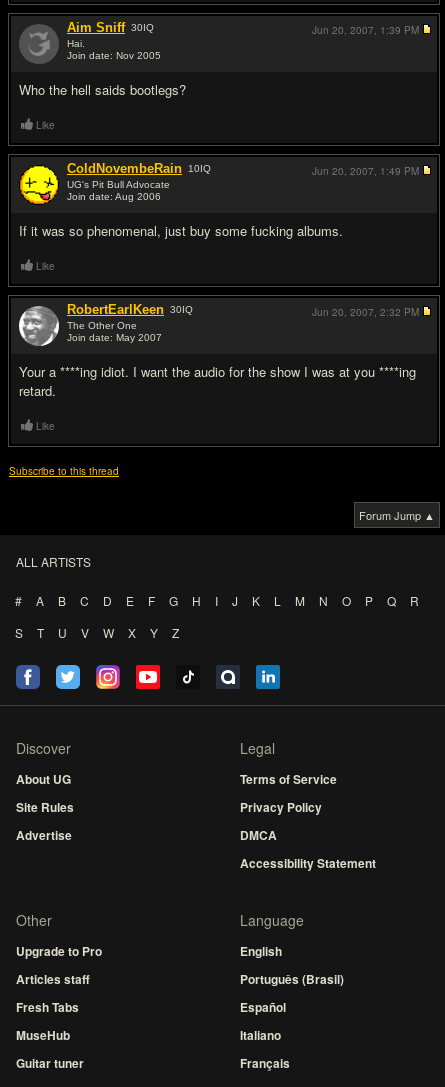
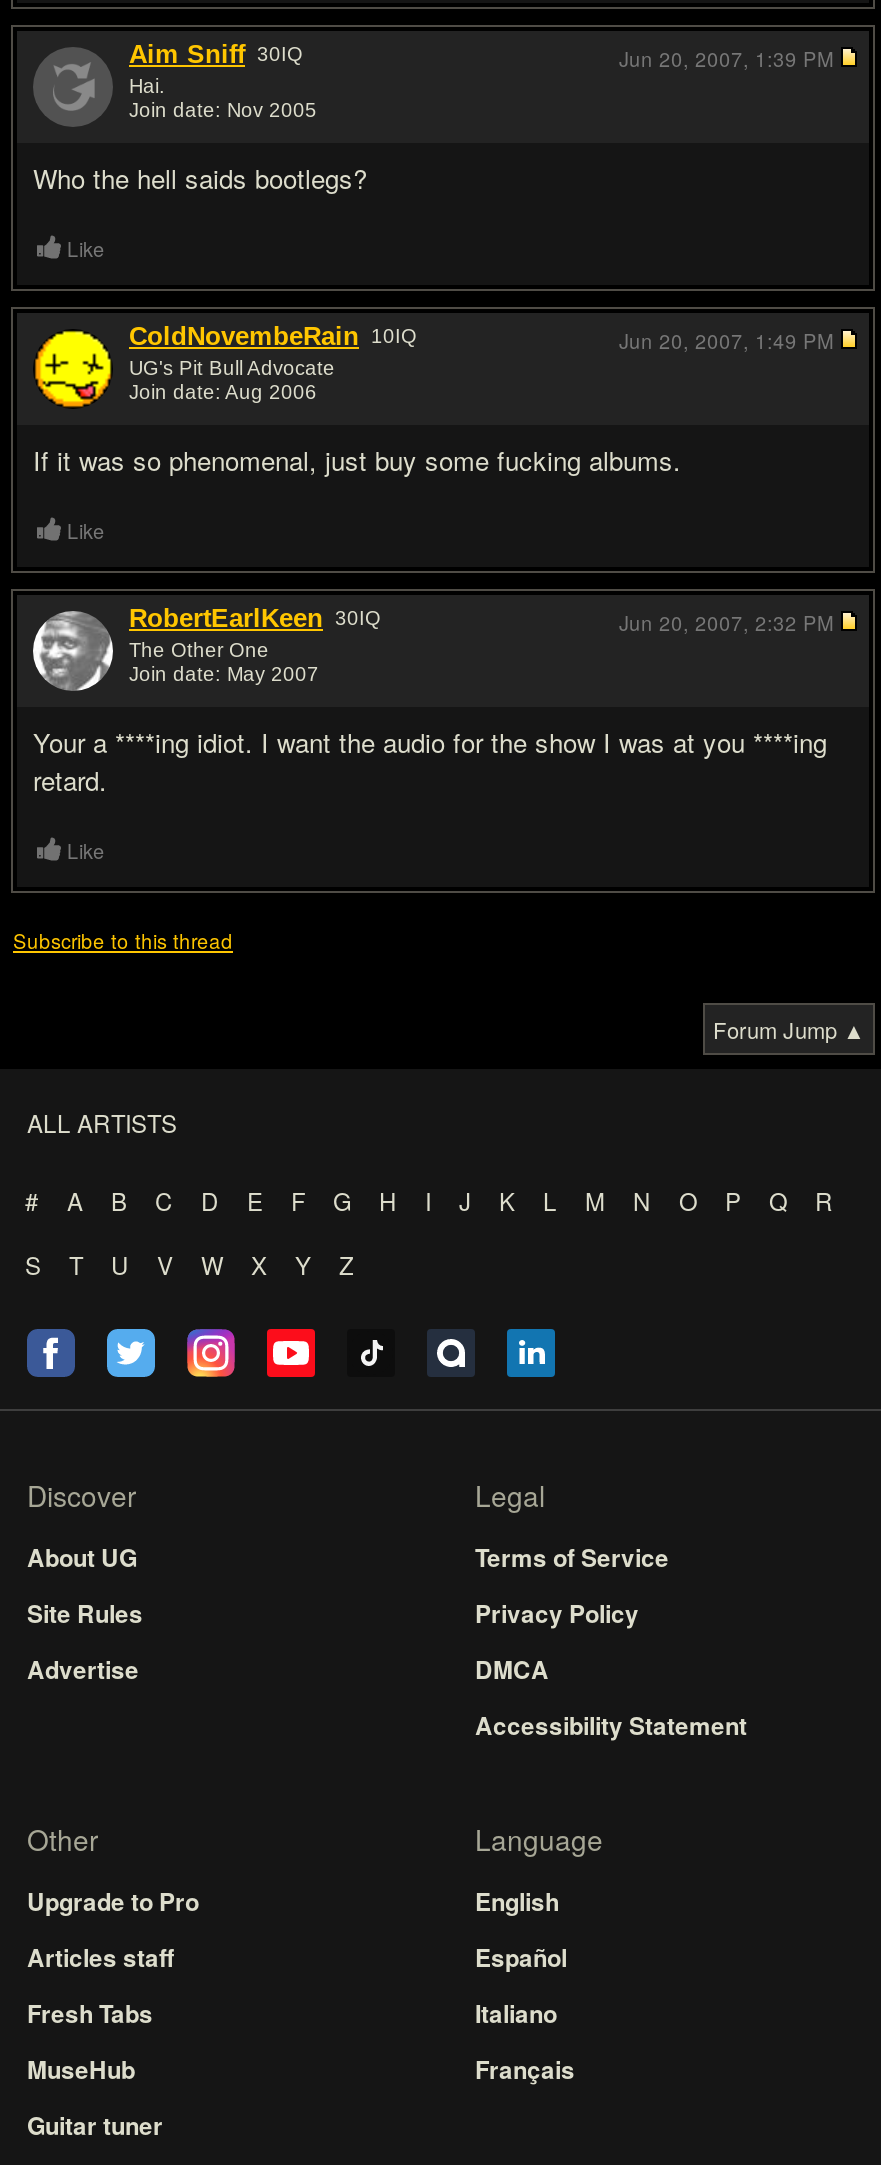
[240,970,344,988] Português (Brasil) -> none
moved [240,998,290,1072] -> [475,1939,575,2087]: Español | Italiano | Français

